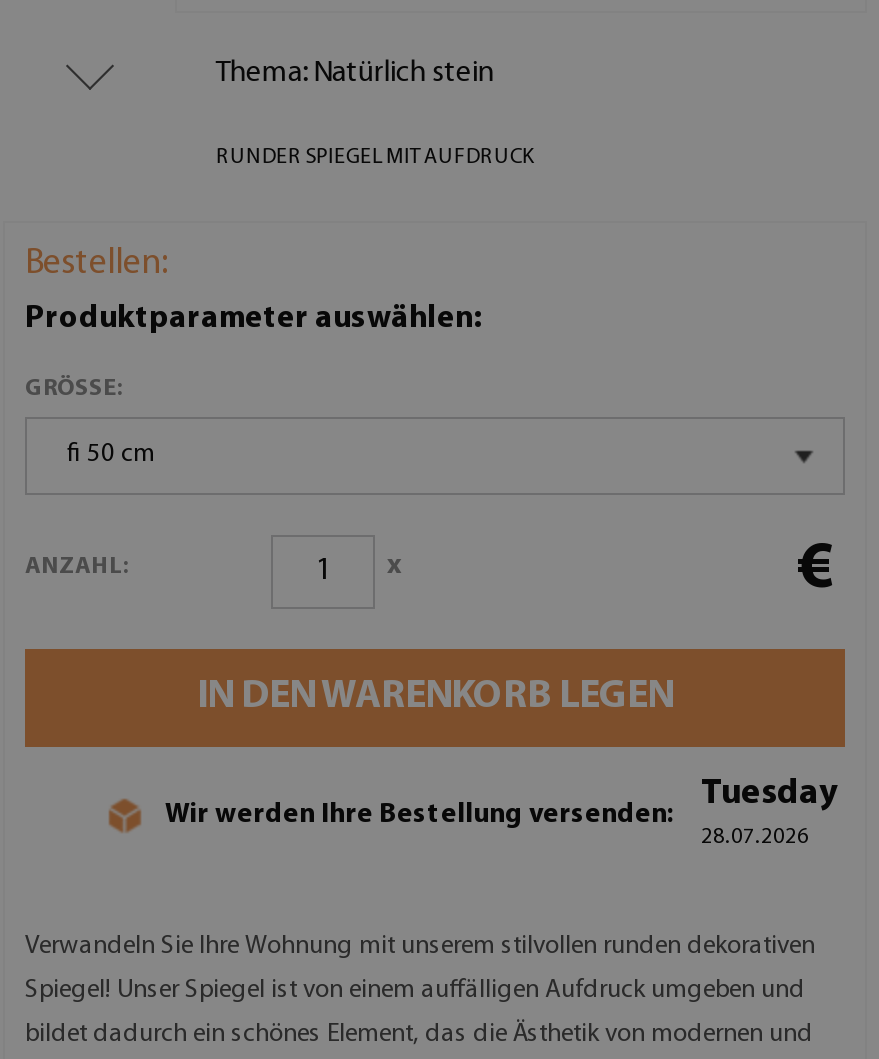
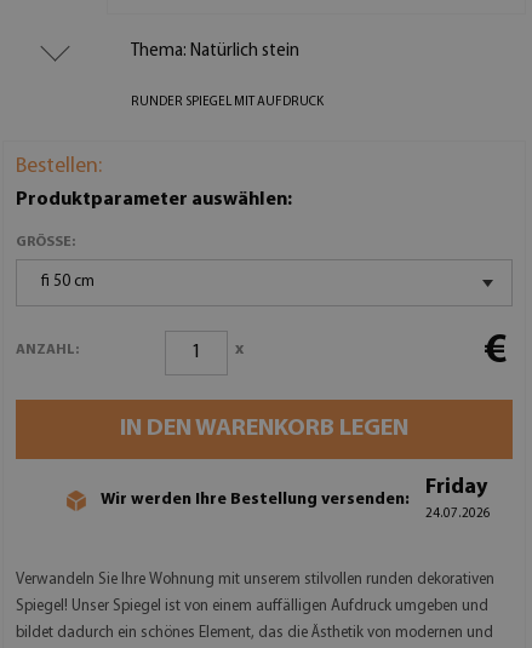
[701,774,837,848] Tuesday | 28.07.2026 -> [425,476,491,520] Friday | 24.07.2026

